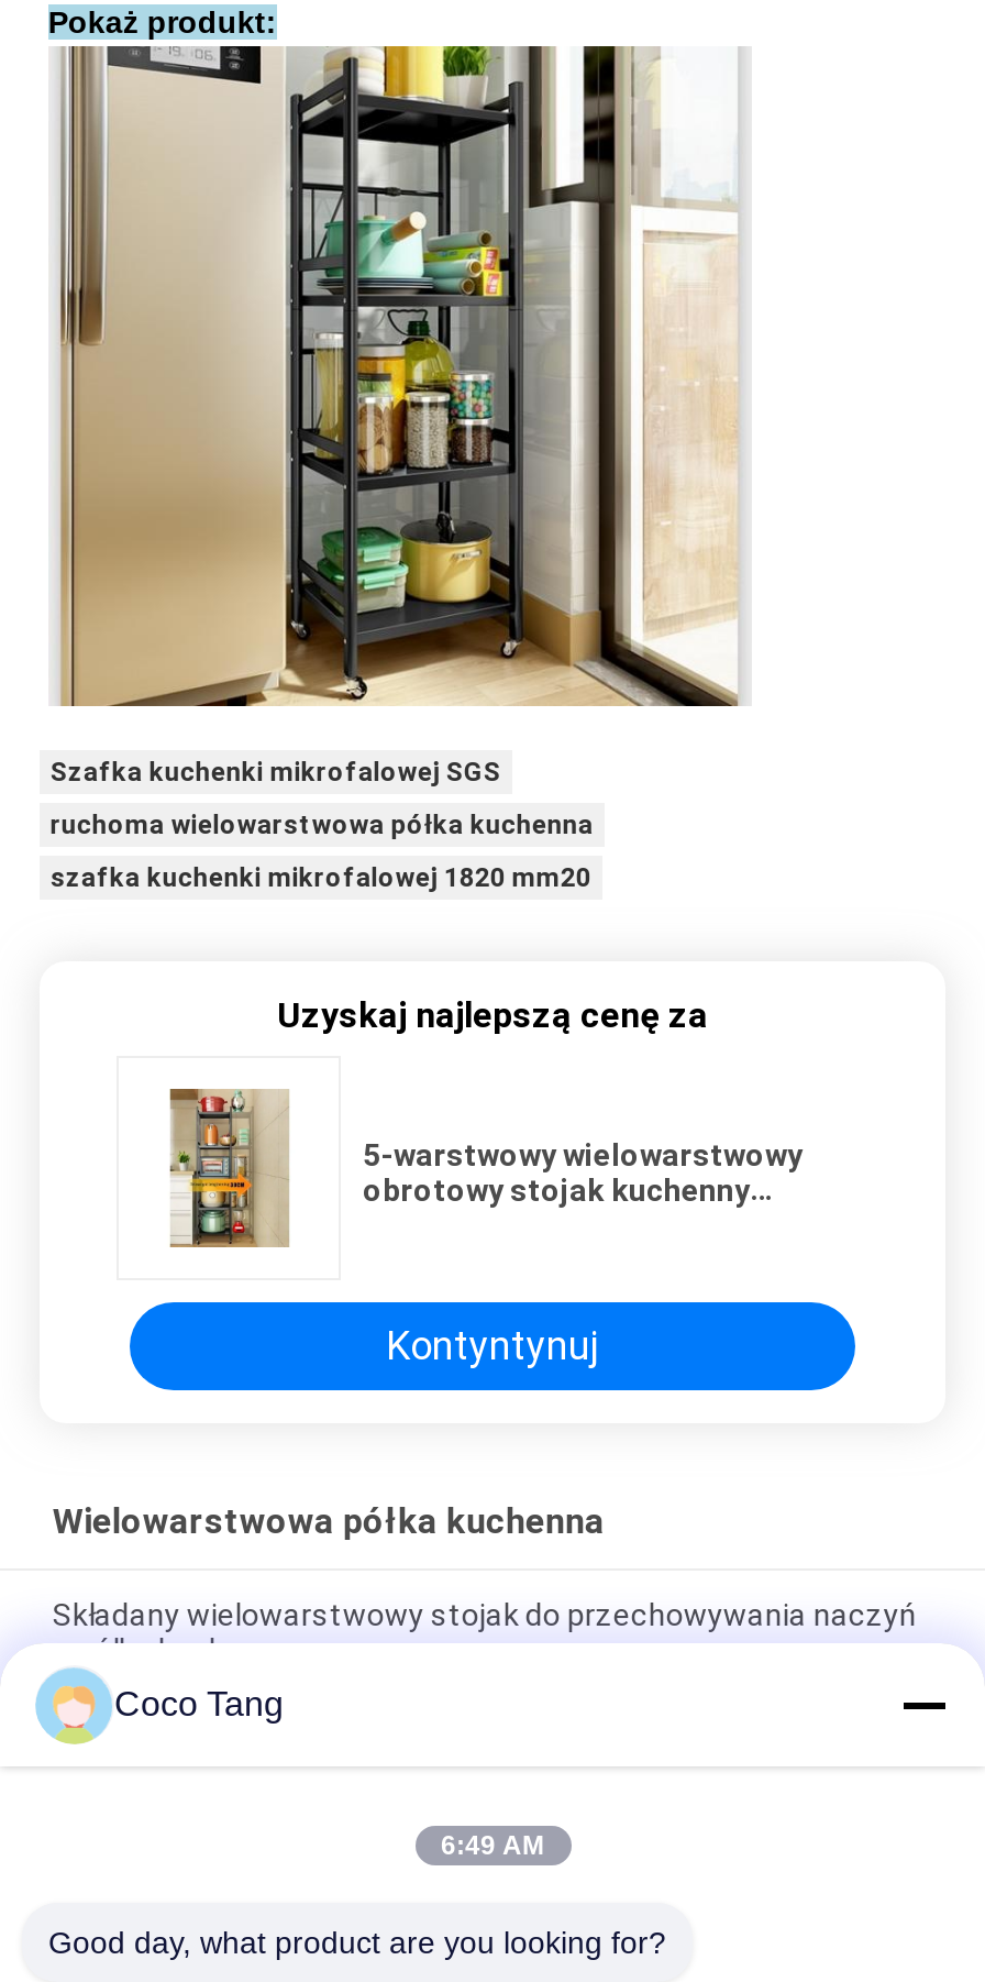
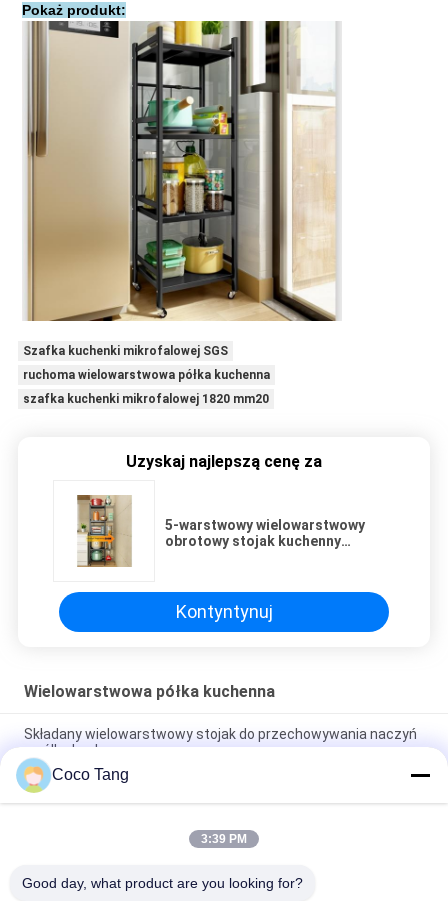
[441,1830,544,1861] 6:49 AM -> [201,832,247,846] 3:39 PM

